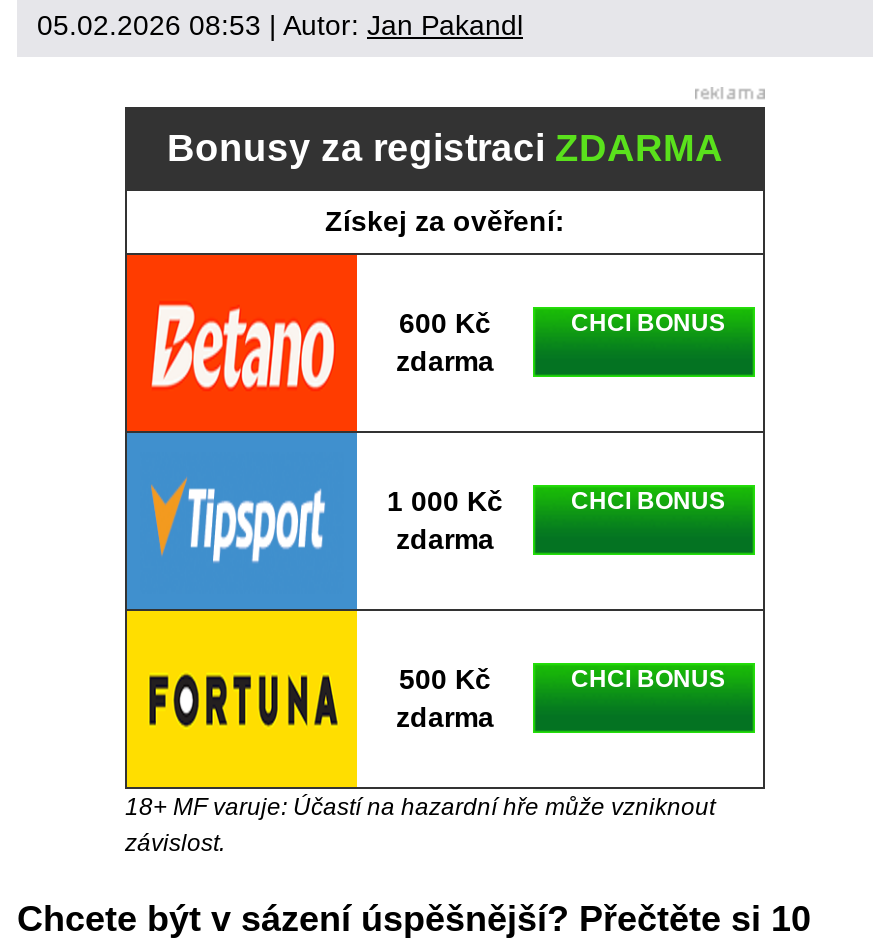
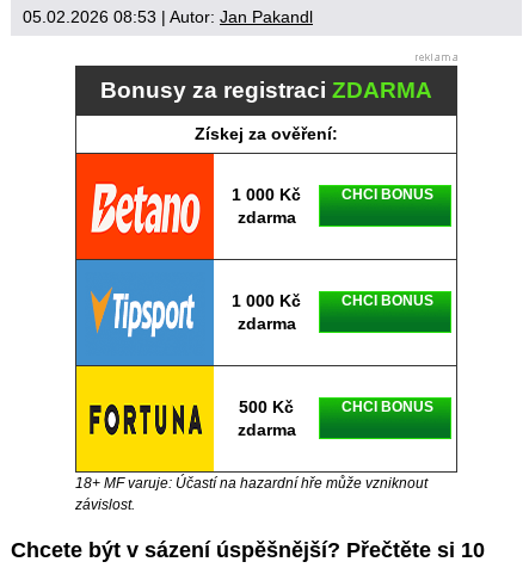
[399,307,491,339] 600 Kč -> [232,185,301,204] 1 000 Kč

